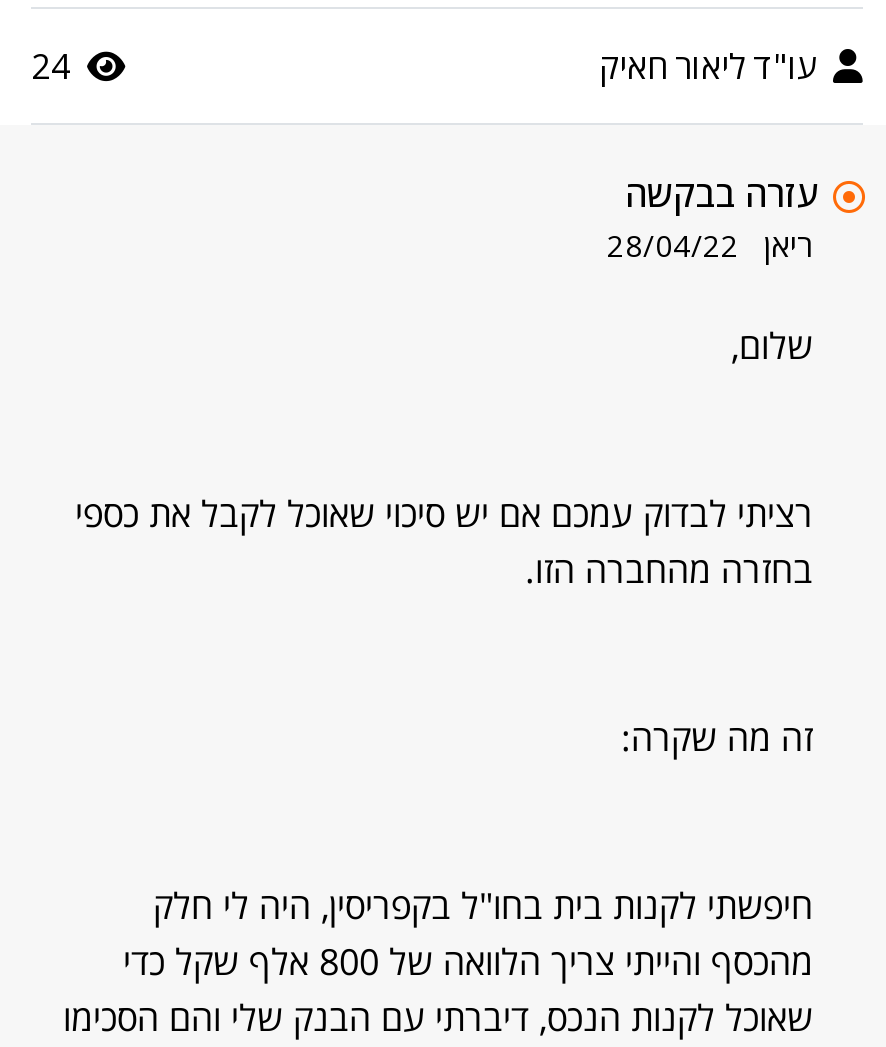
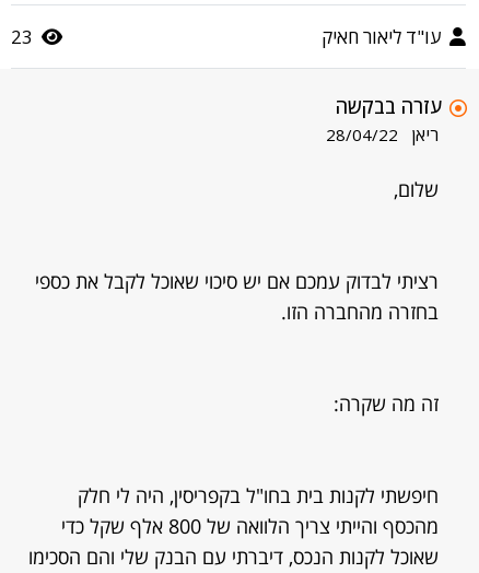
[31,43,71,89] 24 -> [11,24,33,49] 23

